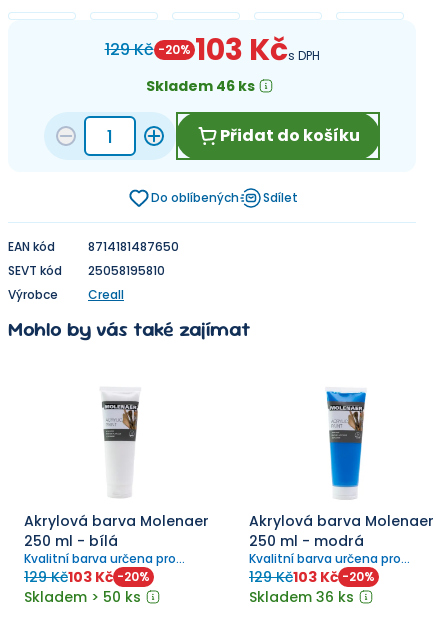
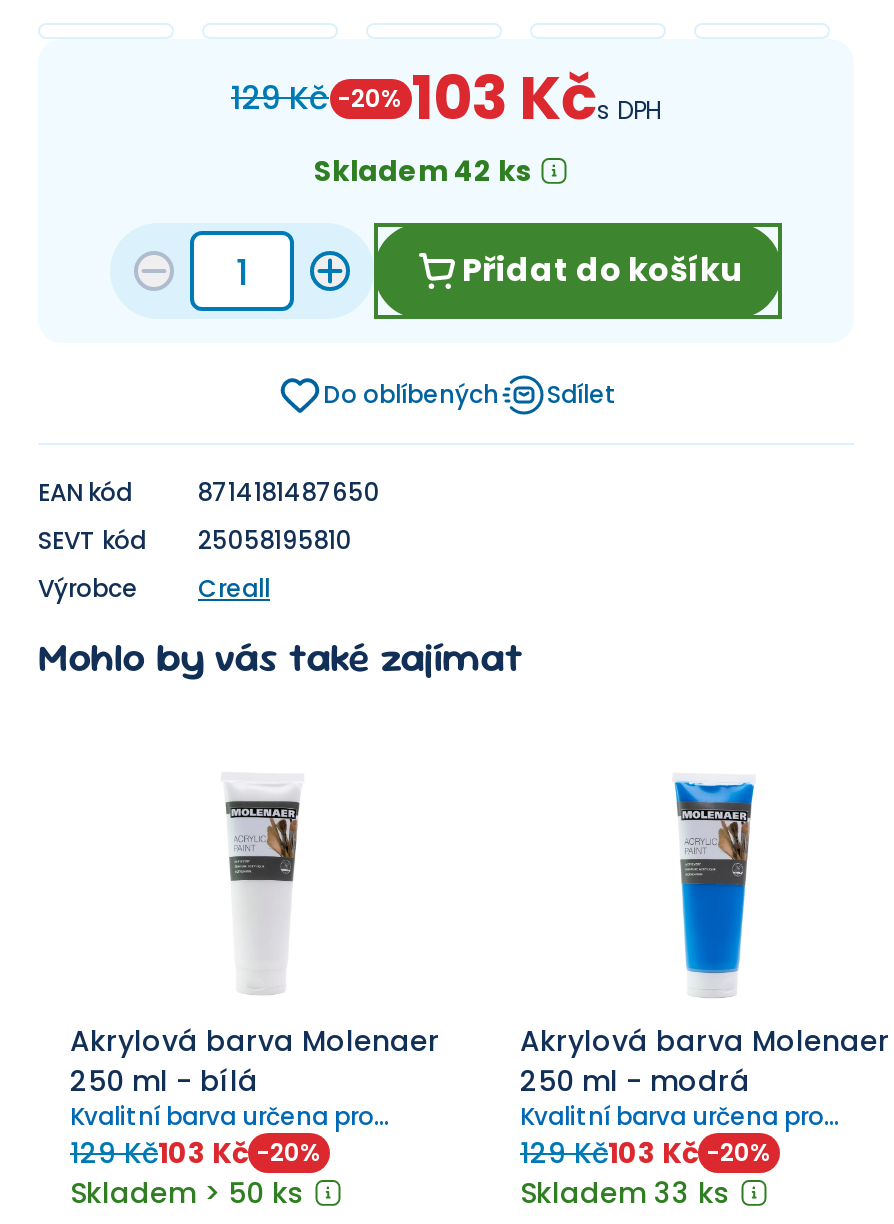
[146,76,255,96] Skladem 46 ks -> [314,151,532,191] Skladem 42 ks
[249,587,354,607] Skladem 36 ks -> [520,1173,730,1213] Skladem 33 ks

